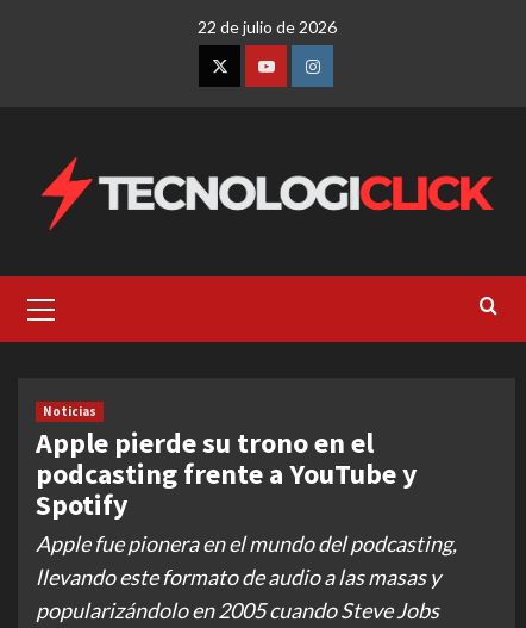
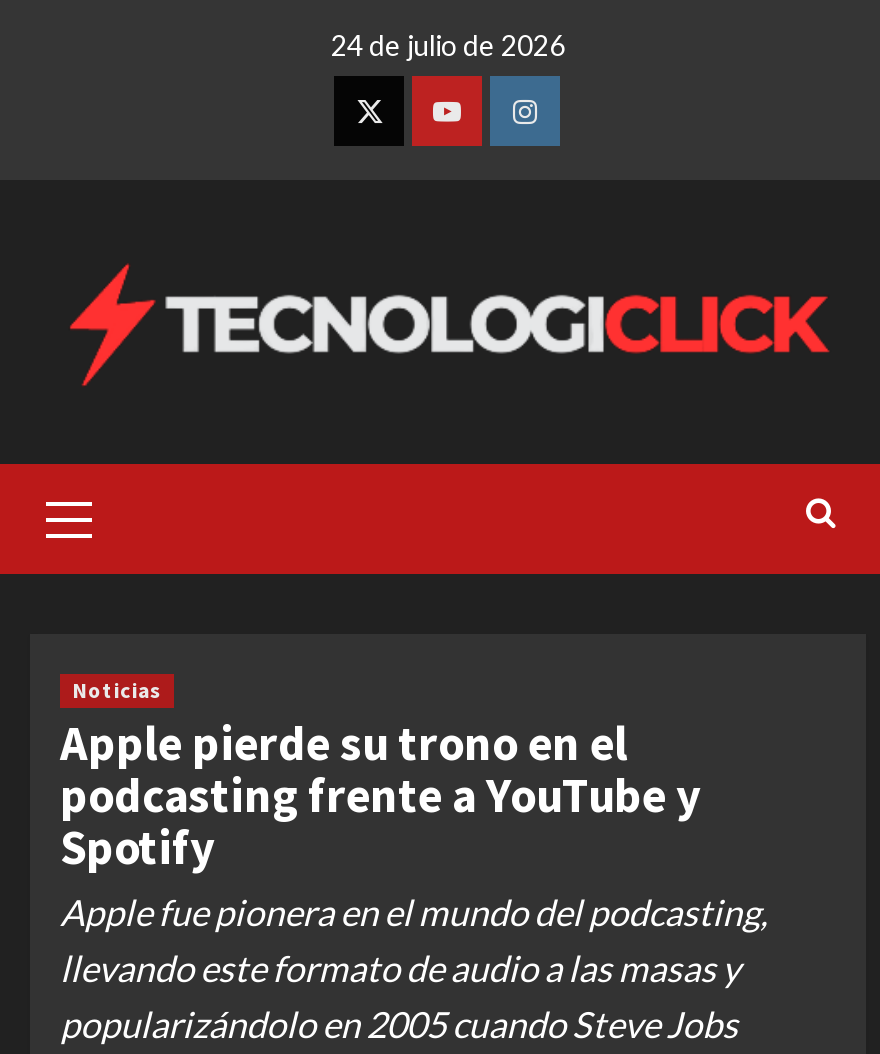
[197,17,336,37] 22 de julio de 2026 -> [331,28,565,62] 24 de julio de 2026

